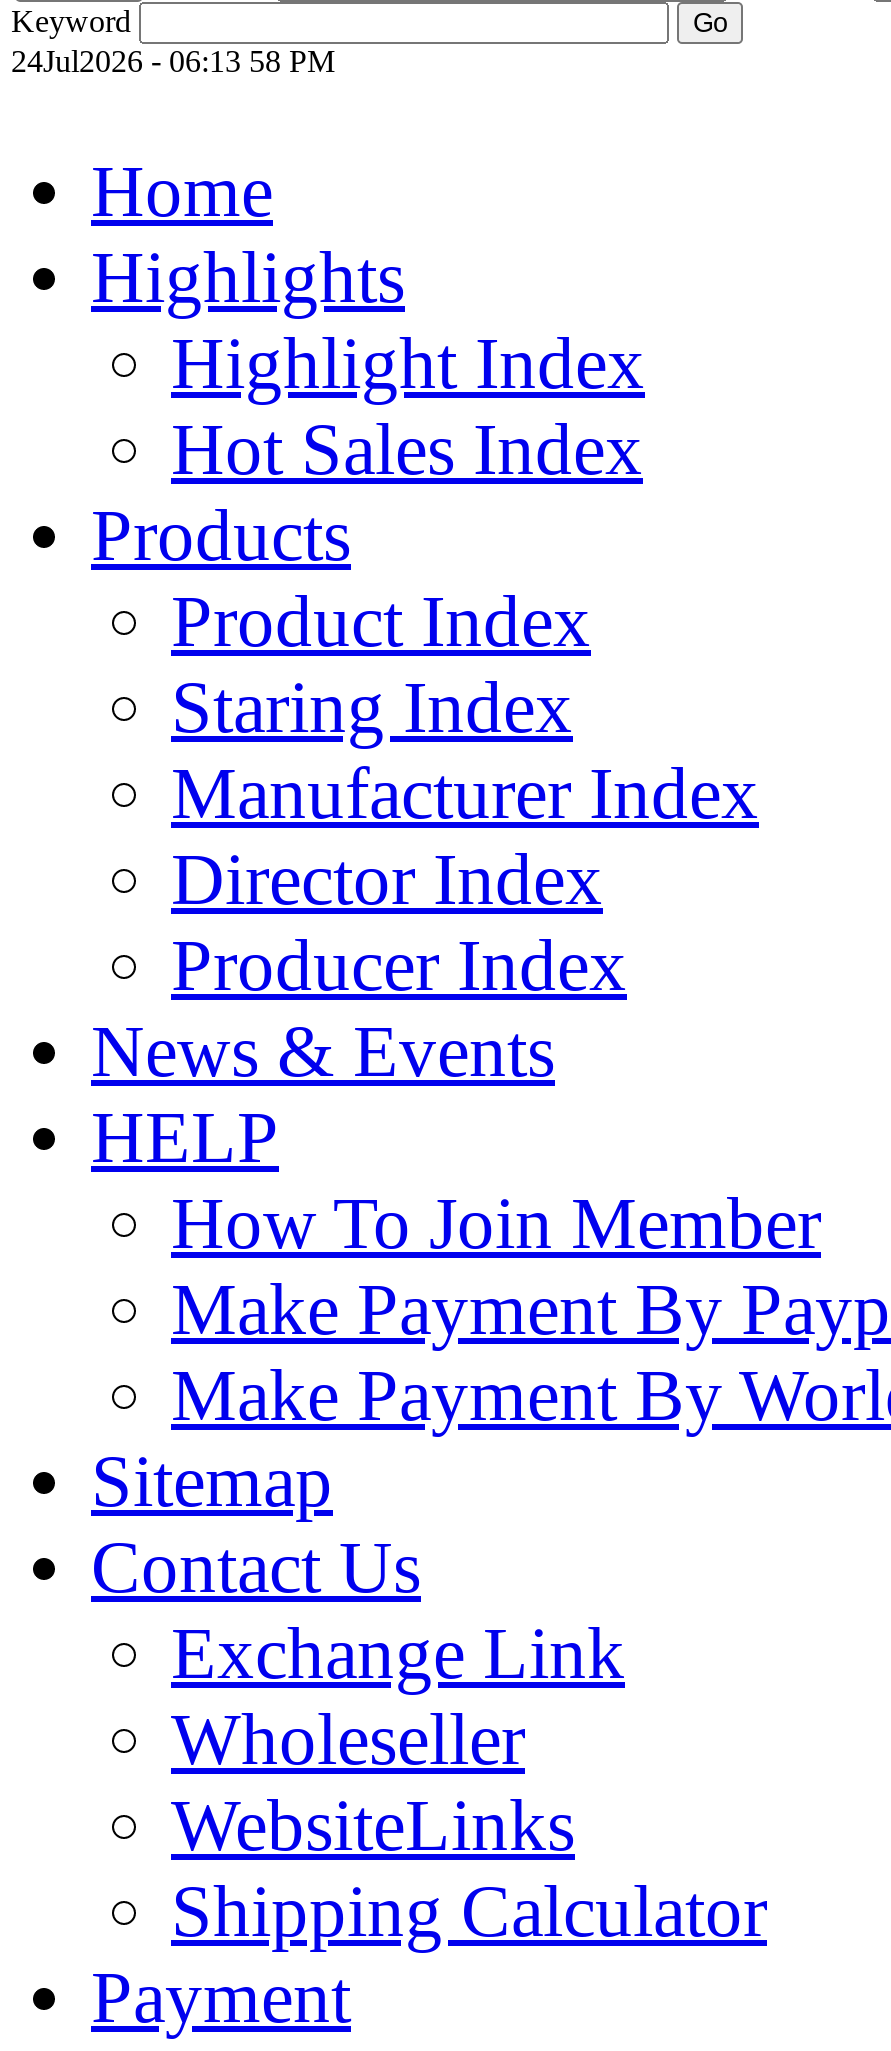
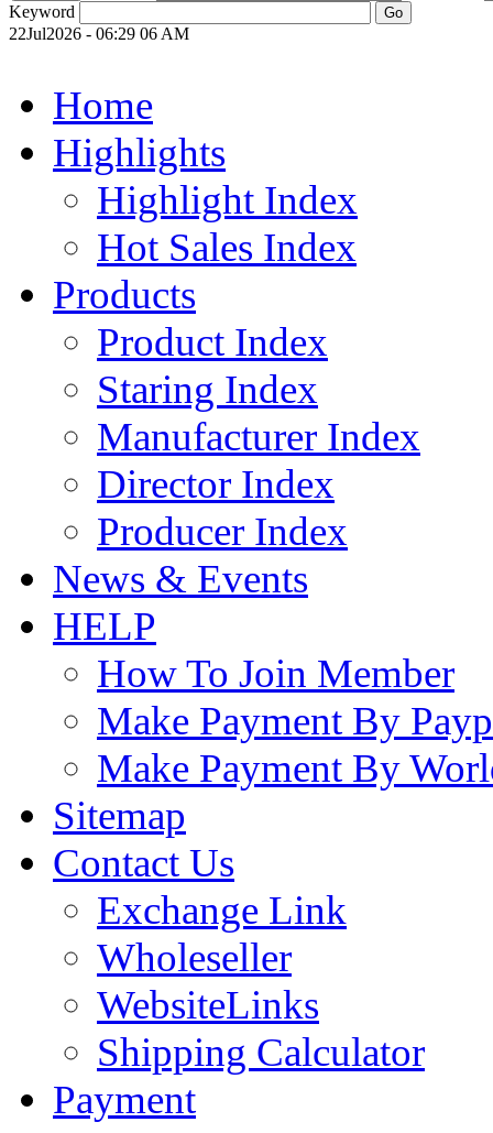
[11,44,335,78] 24Jul2026 - 06:13 58 PM -> [9,24,189,43] 22Jul2026 - 06:29 06 AM

